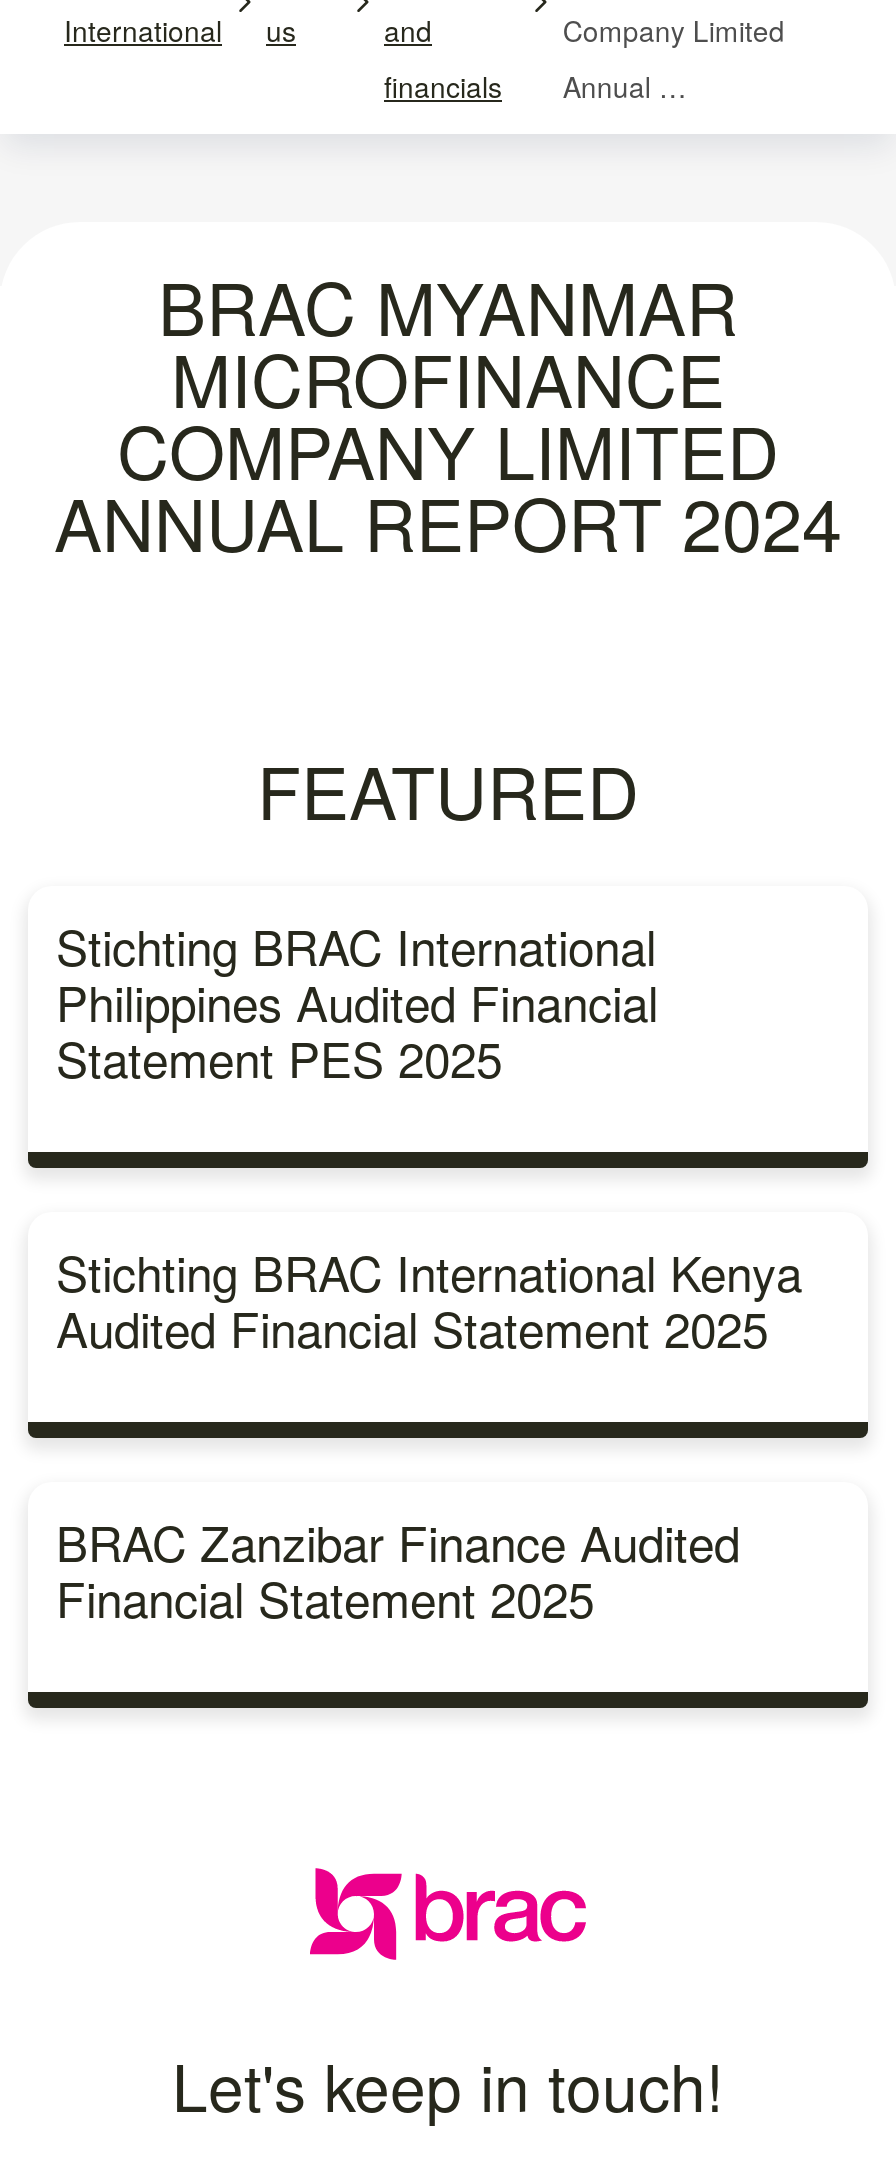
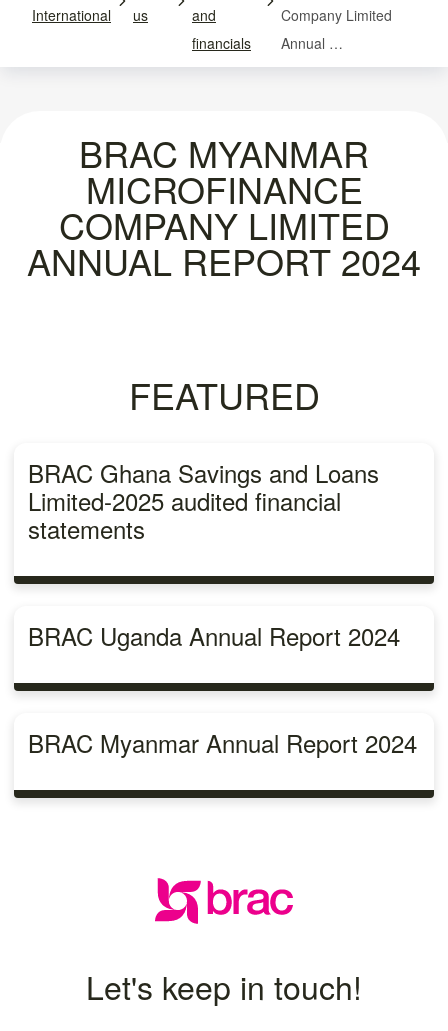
[56,910,658,1092] Stichting BRAC International | Philippines Audited Financial | Statement PES 2025 -> [28,455,379,546] BRAC Ghana Savings and Loans | Limited-2025 audited financial | statements
[56,1236,802,1362] Stichting BRAC International Kenya | Audited Financial Statement 2025 -> [28,618,400,653] BRAC Uganda Annual Report 2024
[56,1506,740,1632] BRAC Zanzibar Finance Audited | Financial Statement 2025 -> [28,725,417,760] BRAC Myanmar Annual Report 2024

